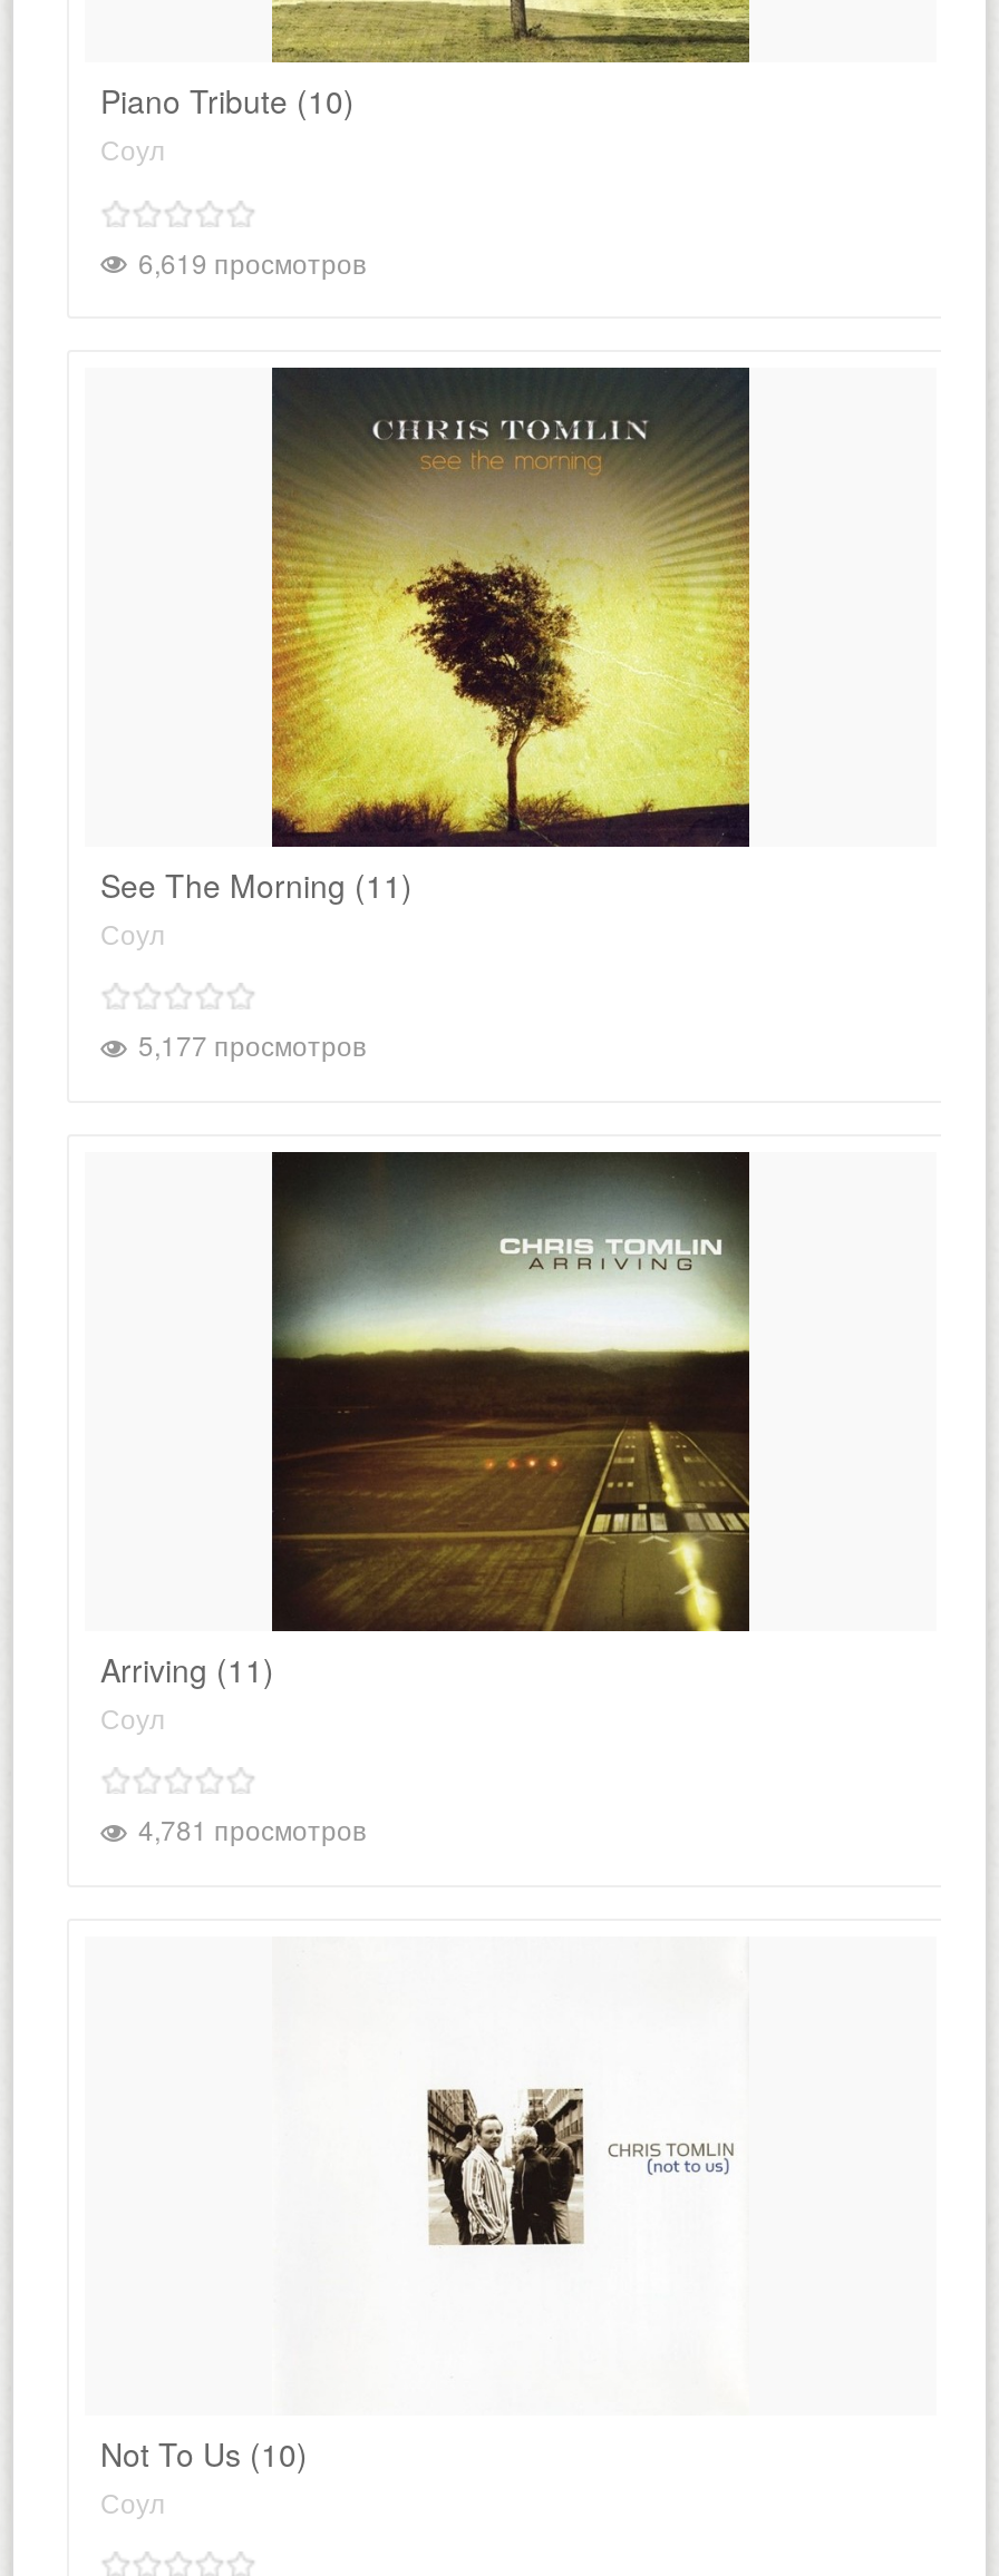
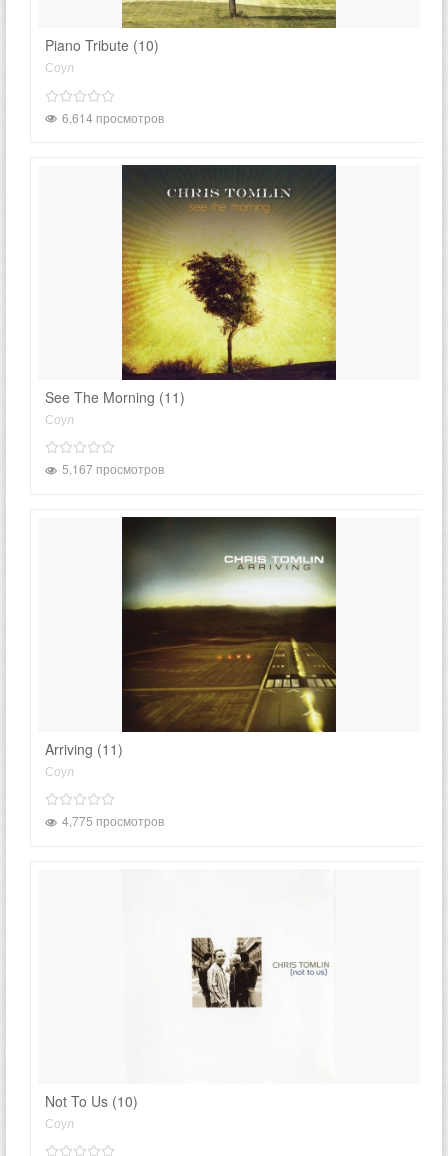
[138,242,366,280] 6,619 просмотров -> [62,108,164,125] 6,614 просмотров
[138,1026,366,1064] 5,177 просмотров -> [62,460,164,477] 5,167 просмотров
[138,1810,366,1848] 4,781 просмотров -> [62,812,164,829] 4,775 просмотров

